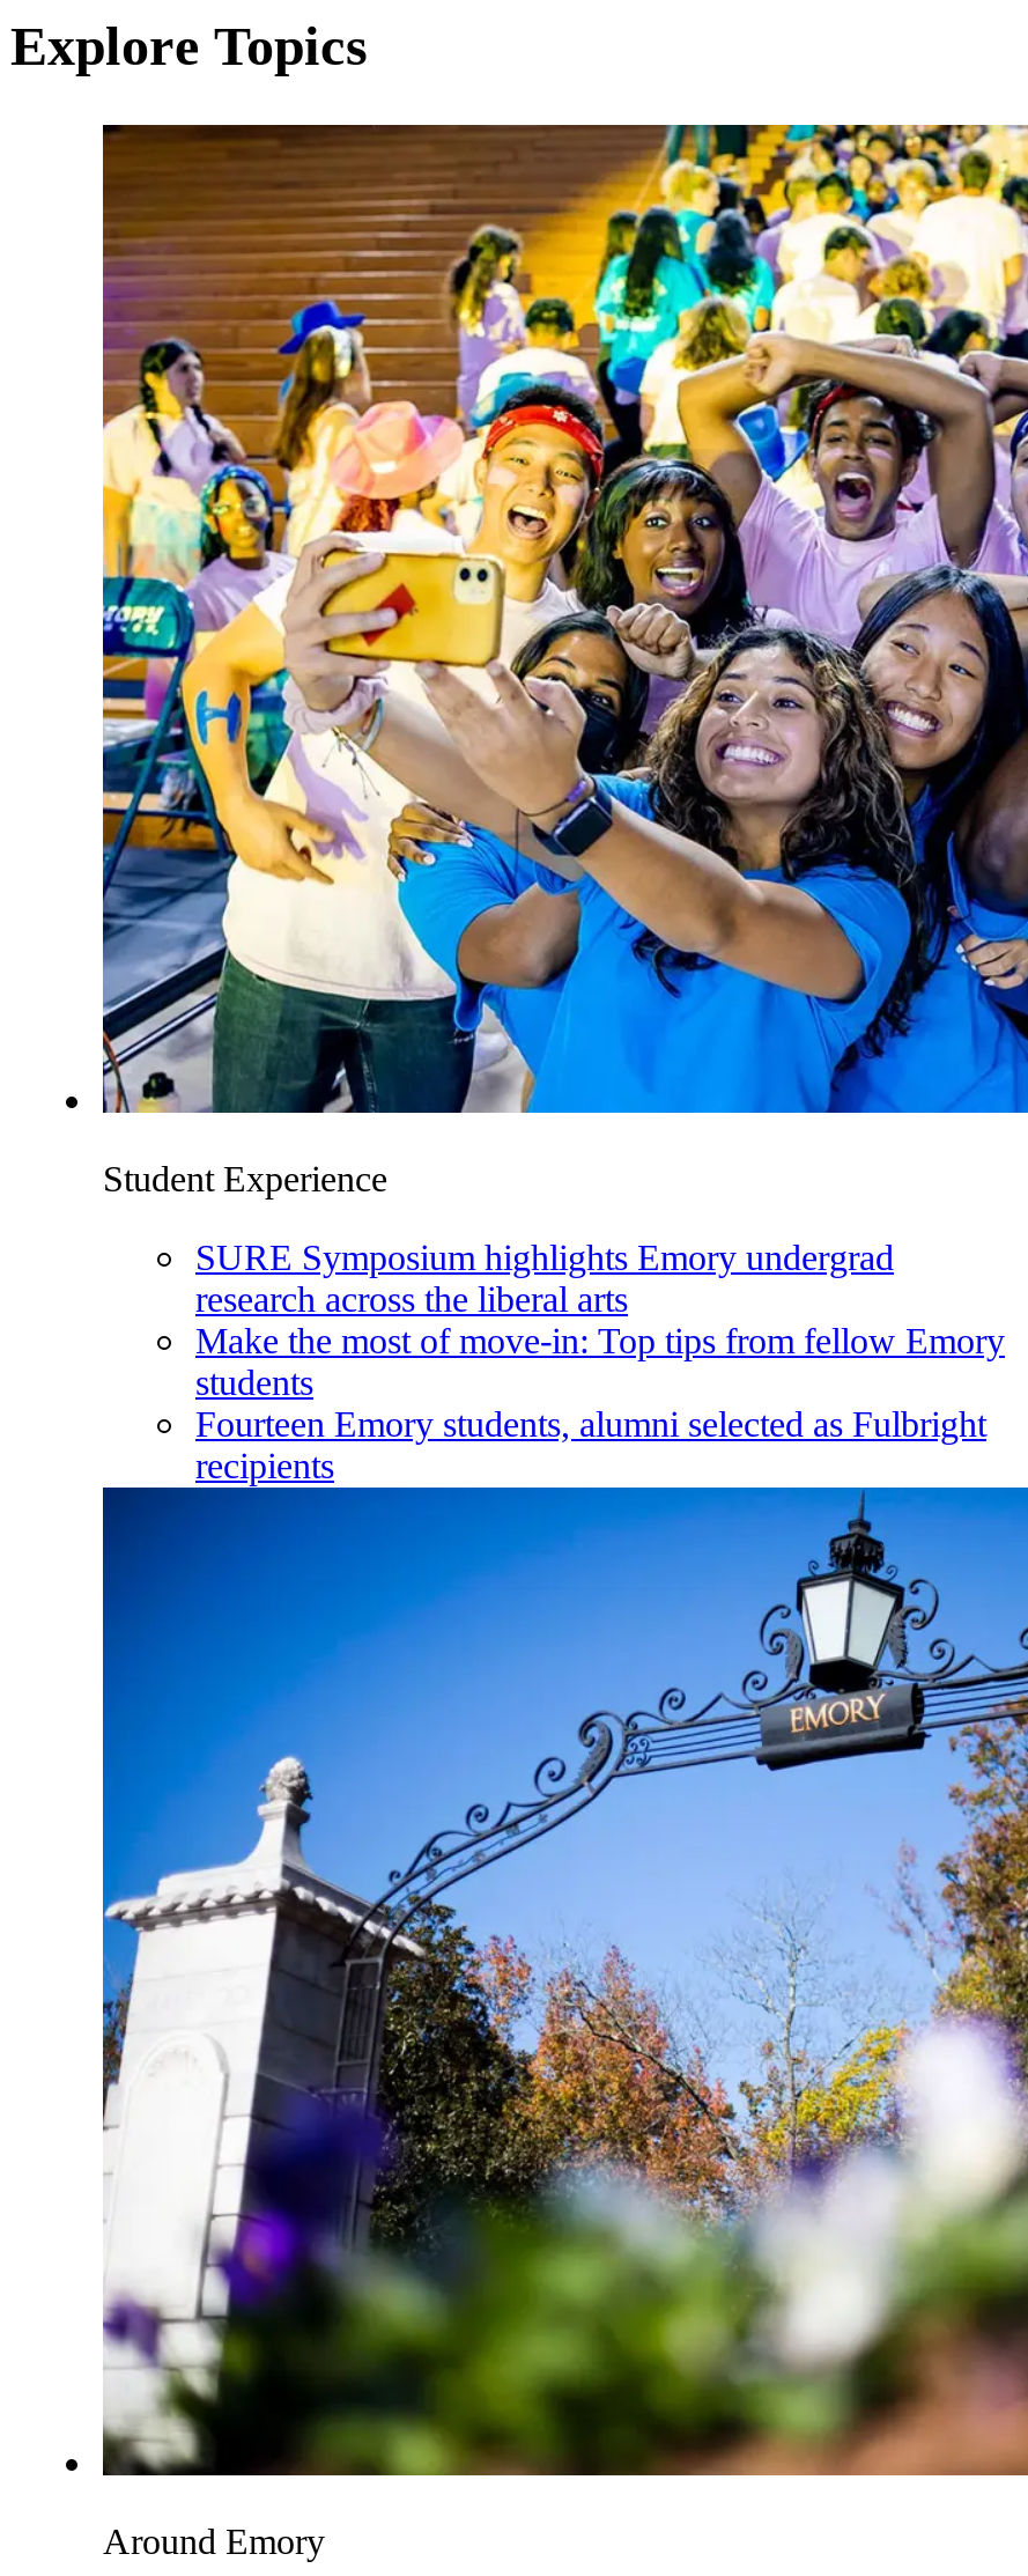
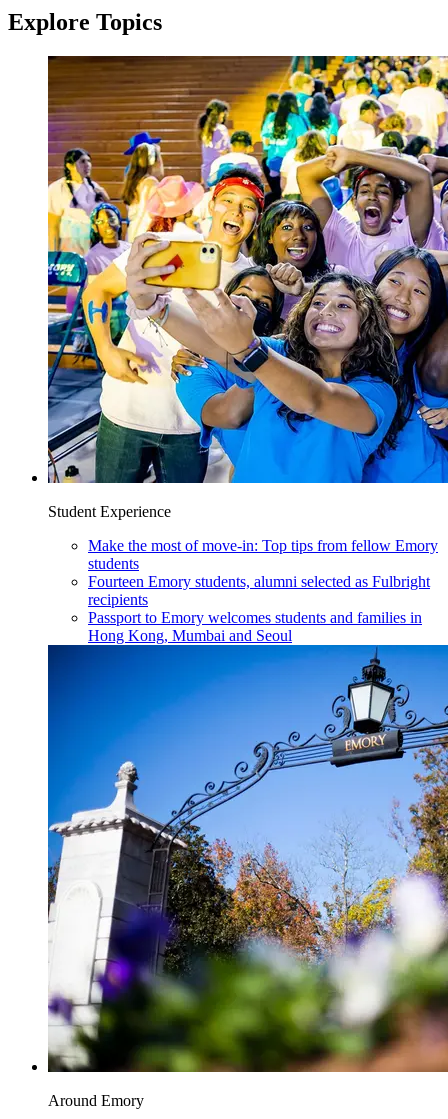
[195,1237,894,1318] SURE Symposium highlights Emory undergrad | research across the liberal arts -> none
moved [195,1321,1005,1485] -> [88,537,438,608]: Make the most of move-in: Top tips from fellow Emory | students | Fourteen Emory students, alumni selected as Fulbright | recipients
none -> [88,609,422,644] Passport to Emory welcomes students and families in | Hong Kong, Mumbai and Seoul

